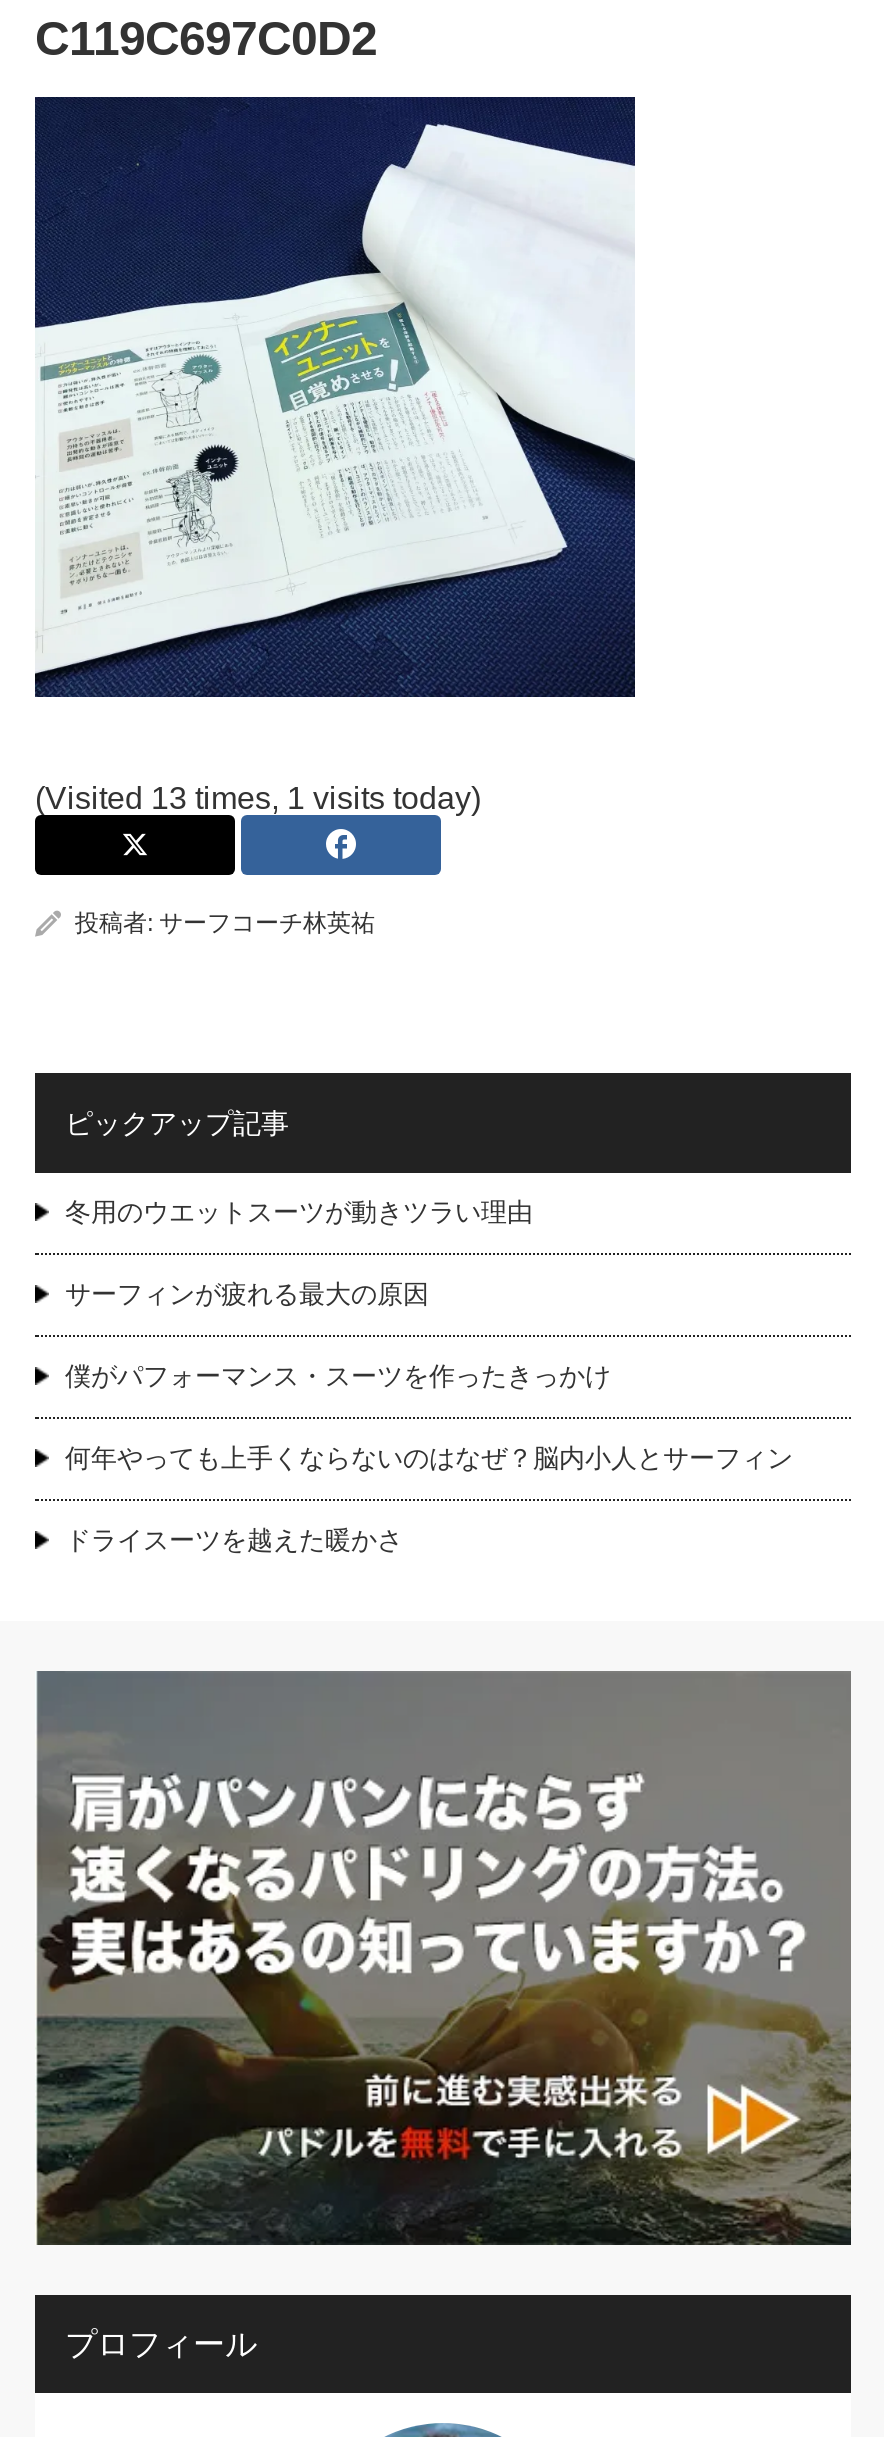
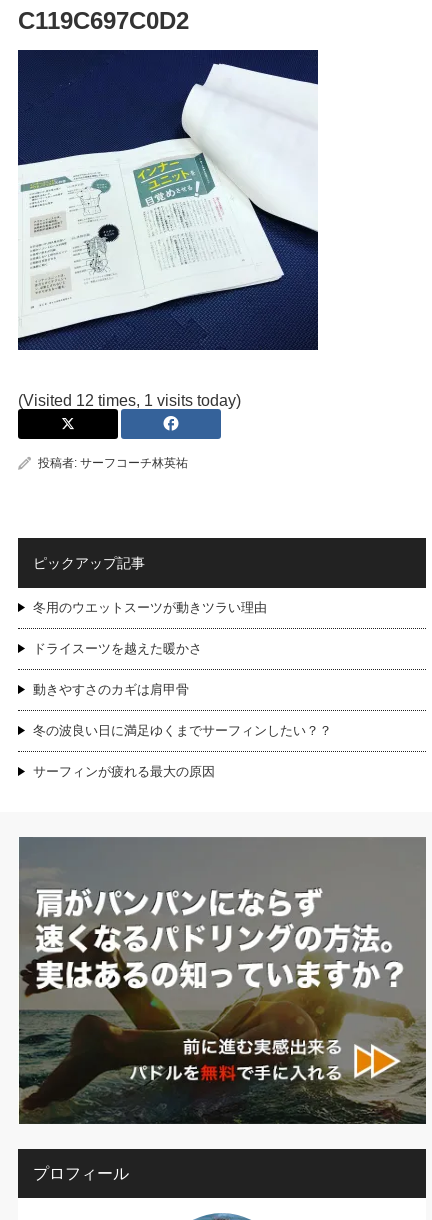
[35,781,481,815] (Visited 13 times, 1 visits today) -> [18,392,241,409] (Visited 12 times, 1 visits today)
moved [65,1279,429,1309] -> [33,764,215,779]: サーフィンが疲れる最大の原因
[65,1361,793,1473] 僕がパフォーマンス・スーツを作ったきっかけ | 何年やっても上手くならないのはなぜ？脳内小人とサーフィン -> none
moved [65,1525,403,1555] -> [33,641,202,656]: ドライスーツを越えた暖かさ
none -> [33,682,332,738] 動きやすさのカギは肩甲骨 | 冬の波良い日に満足ゆくまでサーフィンしたい？？

